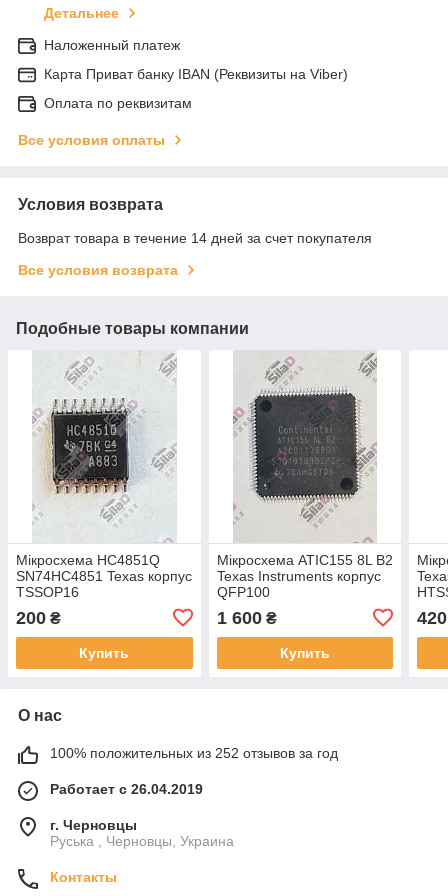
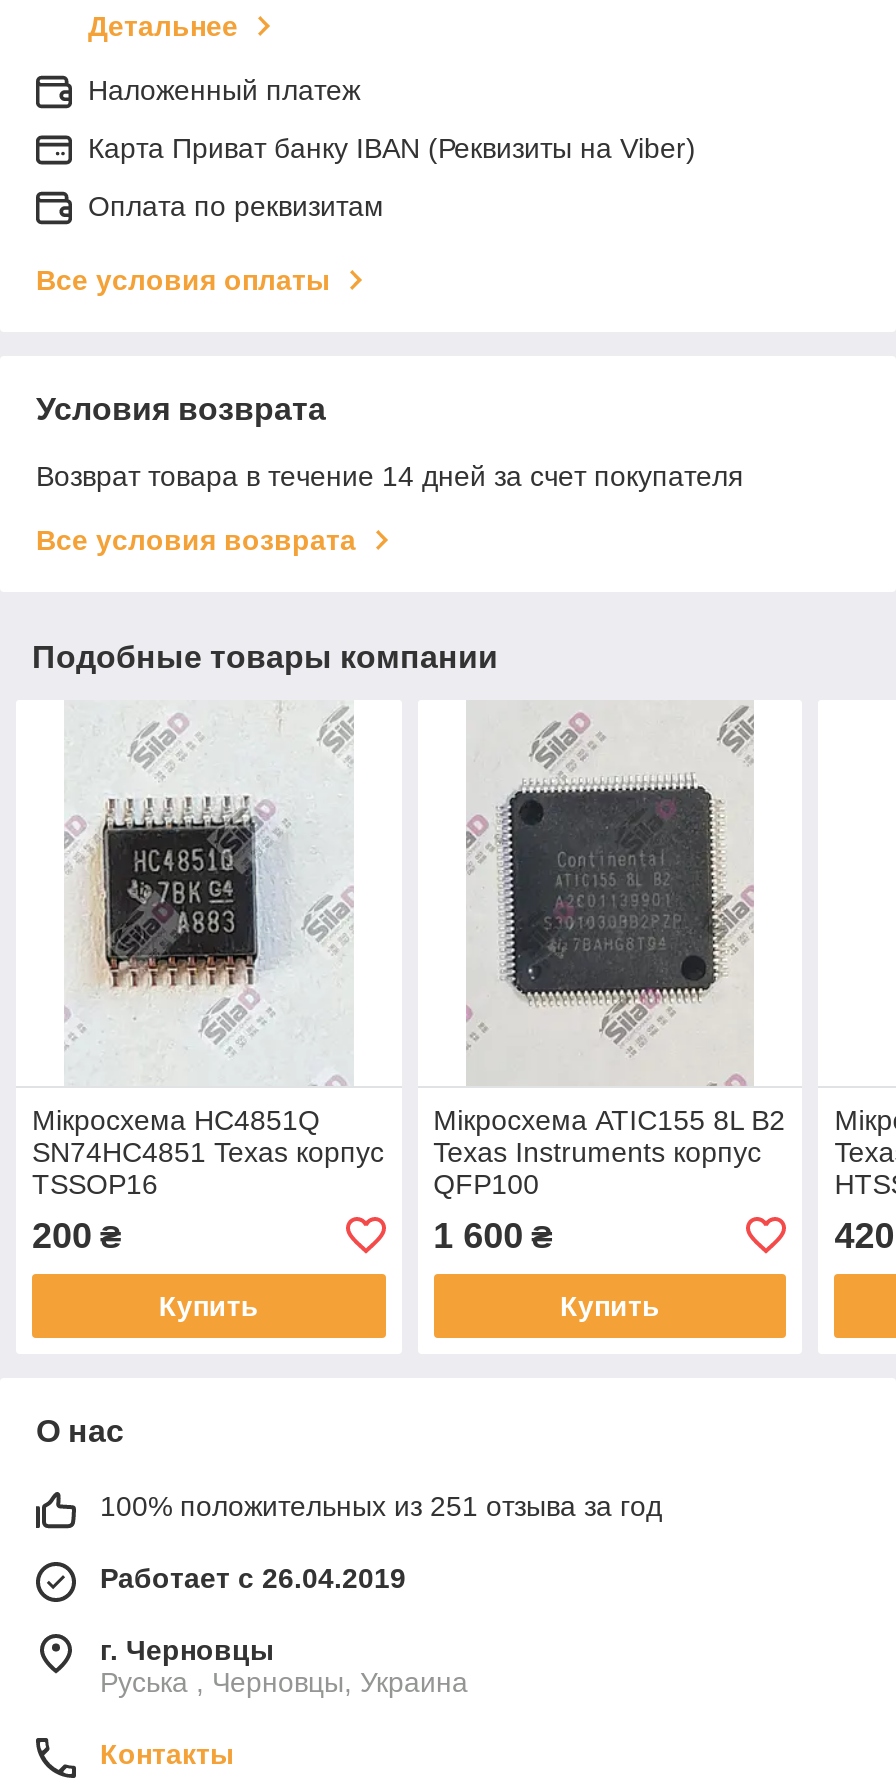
[50,745,338,761] 100% положительных из 252 отзывов за год -> [100,1489,662,1521] 100% положительных из 251 отзыва за год

